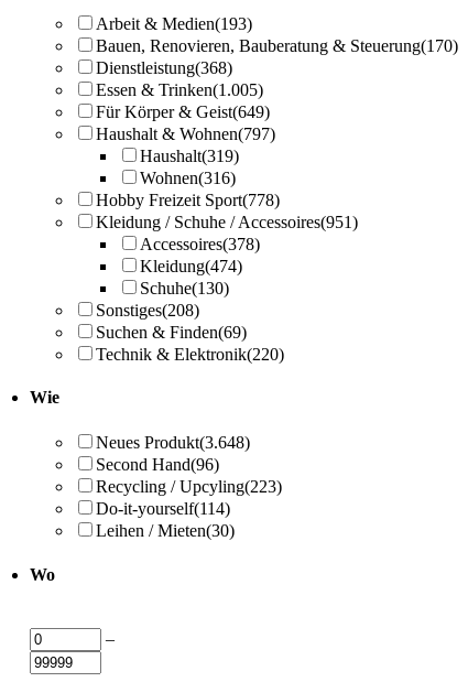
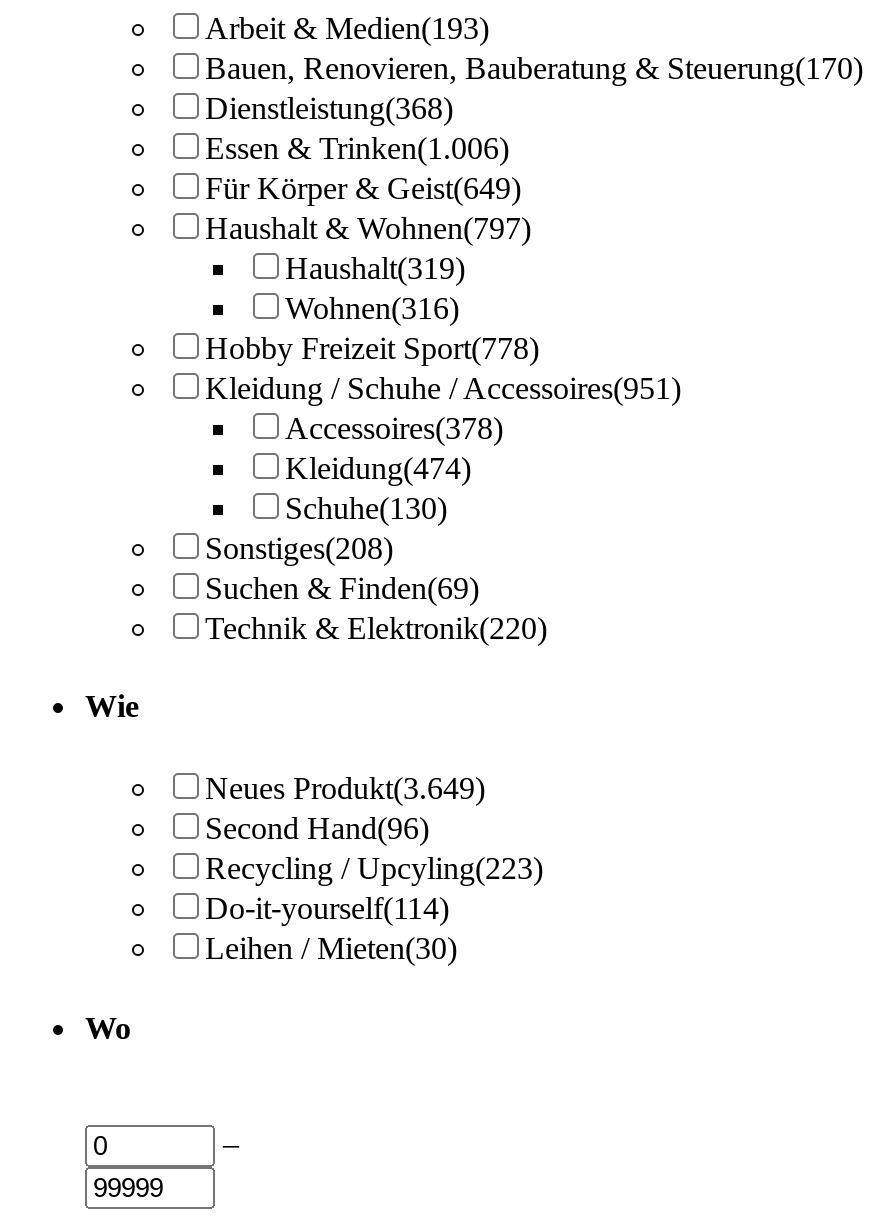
[96,80,263,99] Essen & Trinken(1.005) -> [205,131,509,165] Essen & Trinken(1.006)
[96,433,250,452] Neues Produkt(3.648) -> [205,772,485,806] Neues Produkt(3.649)

